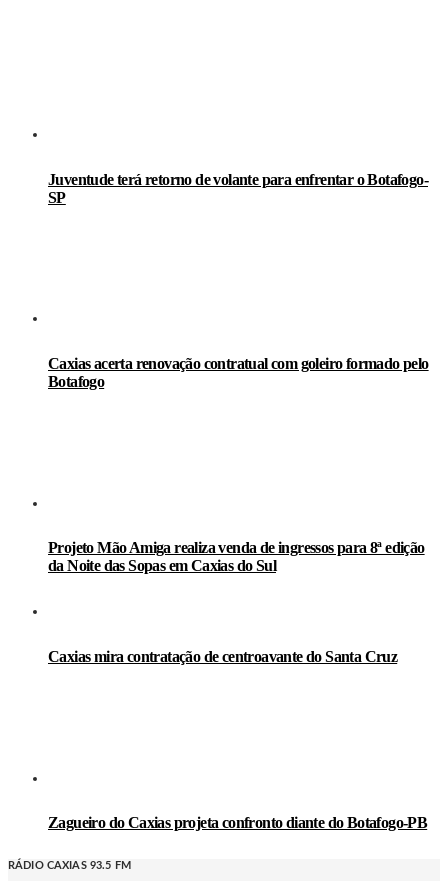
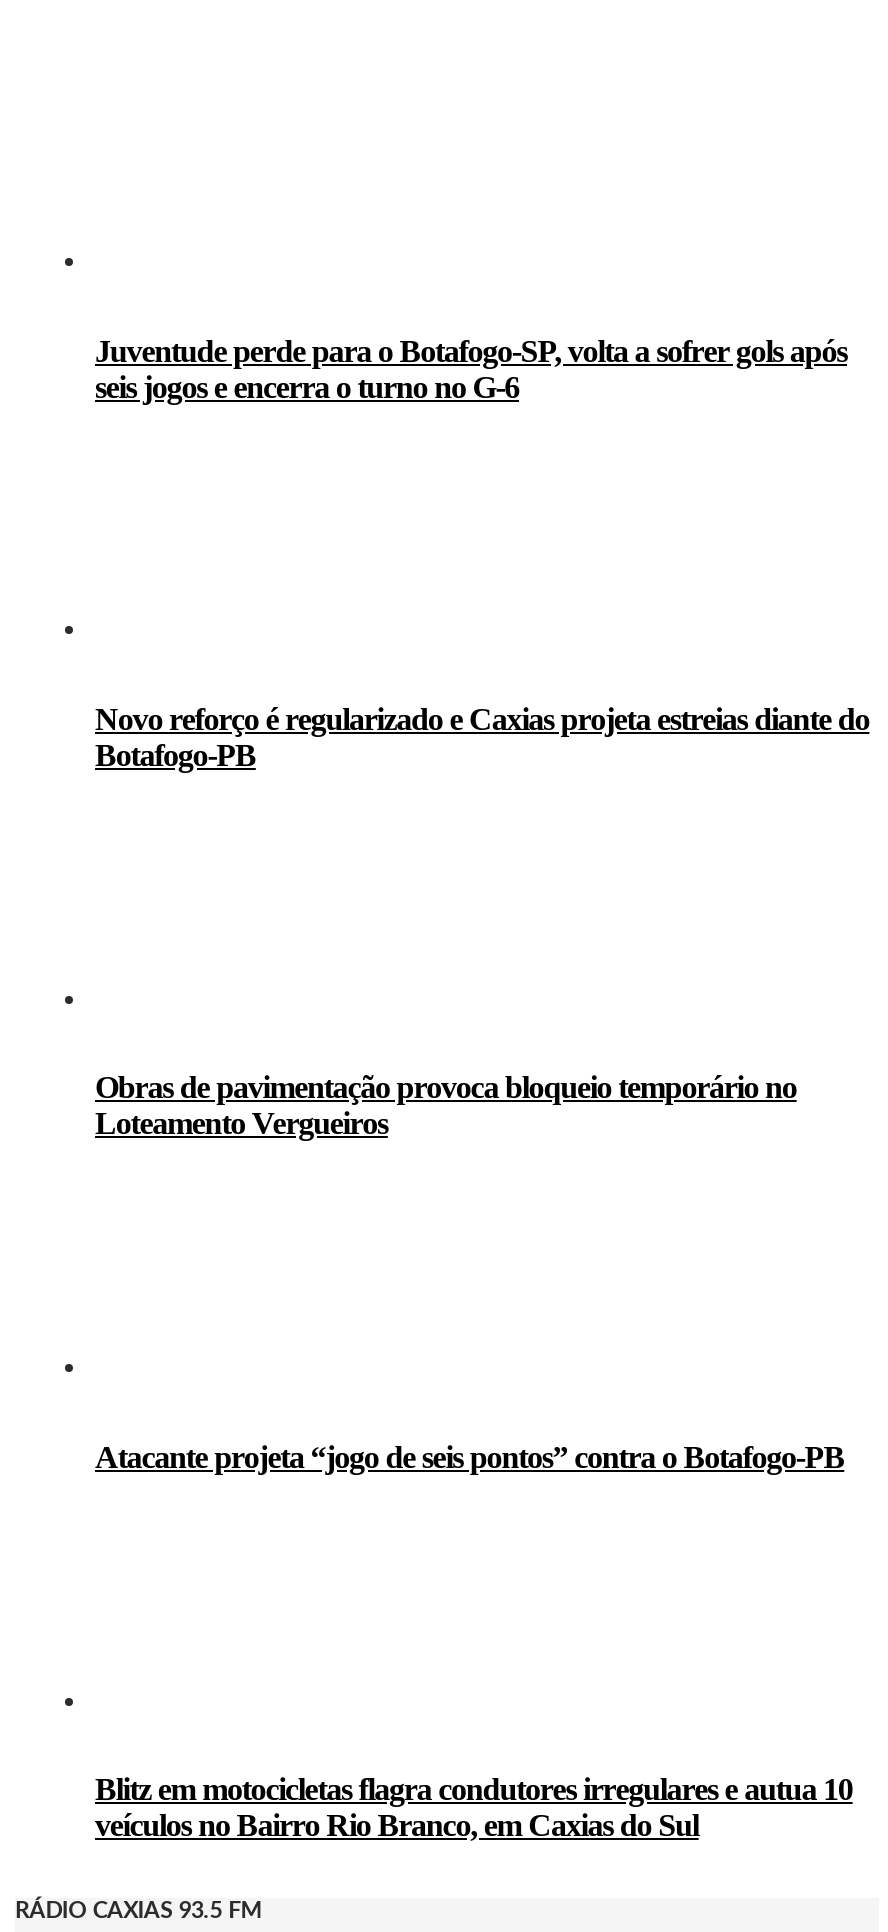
[48,170,428,205] Juventude terá retorno de volante para enfrentar o Botafogo- | SP -> [95,333,847,403] Juventude perde para o Botafogo-SP, volta a sofrer gols após | seis jogos e encerra o turno no G-6
[48,355,429,390] Caxias acerta renovação contratual com goleiro formado pelo | Botafogo -> [95,702,869,772] Novo reforço é regularizado e Caxias projeta estreias diante do | Botafogo-PB
[48,539,425,574] Projeto Mão Amiga realiza venda de ingressos para 8ª edição | da Noite das Sopas em Caxias do Sul -> [95,1071,797,1141] Obras de pavimentação provoca bloqueio temporário no | Loteamento Vergueiros
[48,648,397,665] Caxias mira contratação de centroavante do Santa Cruz -> [95,1440,844,1474] Atacante projeta “jogo de seis pontos” contra o Botafogo-PB
[48,814,427,831] Zagueiro do Caxias projeta confronto diante do Botafogo-PB -> [95,1773,853,1843] Blitz em motocicletas flagra condutores irregulares e autua 10 | veículos no Bairro Rio Branco, em Caxias do Sul

